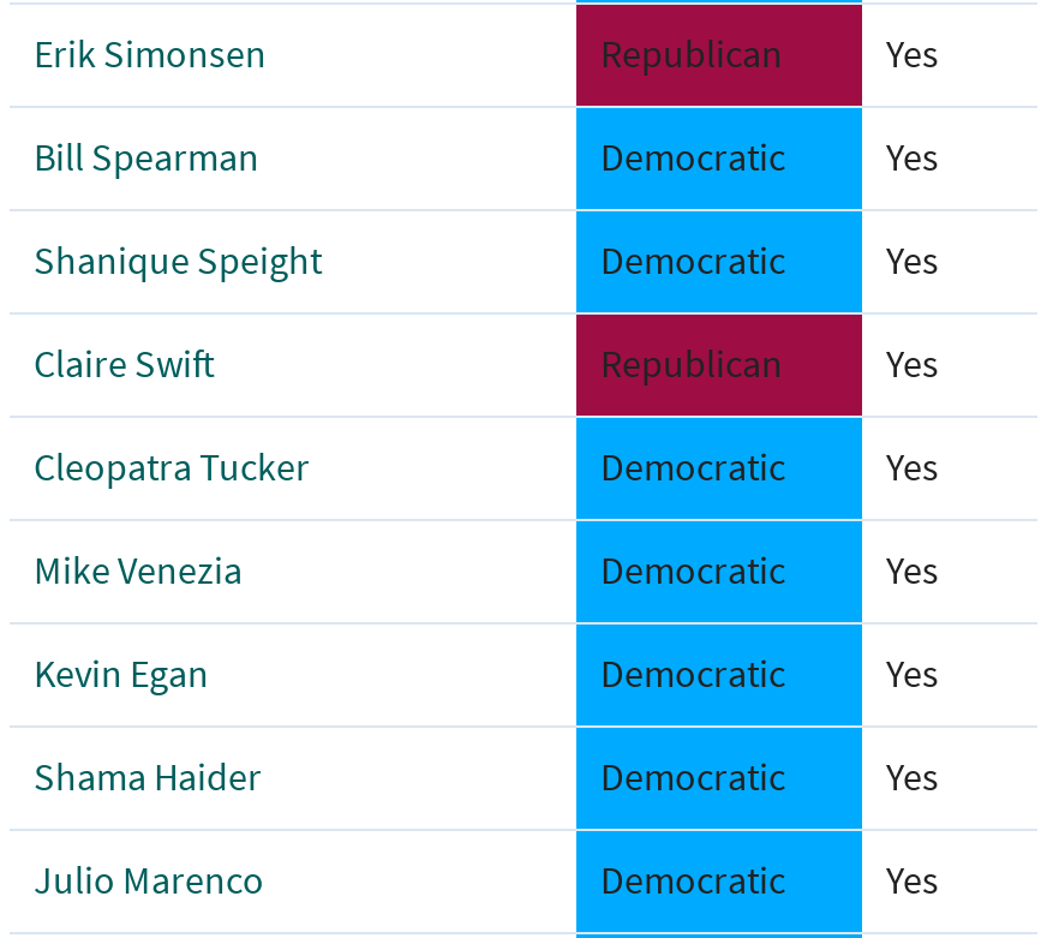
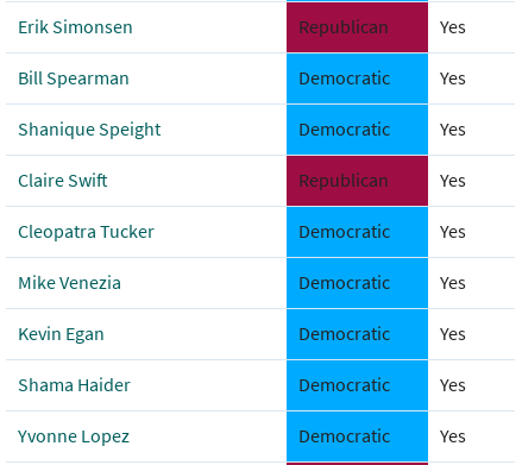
[34,856,264,904] Julio Marenco -> [18,424,130,447] Yvonne Lopez

